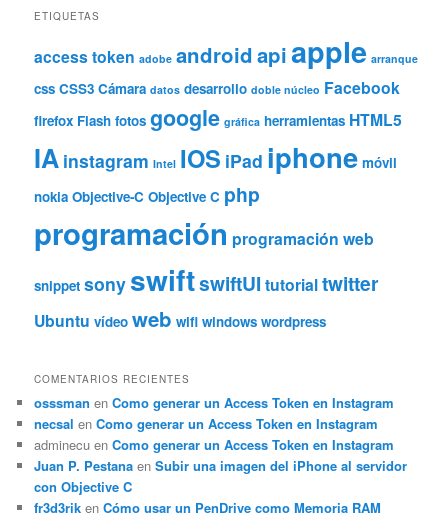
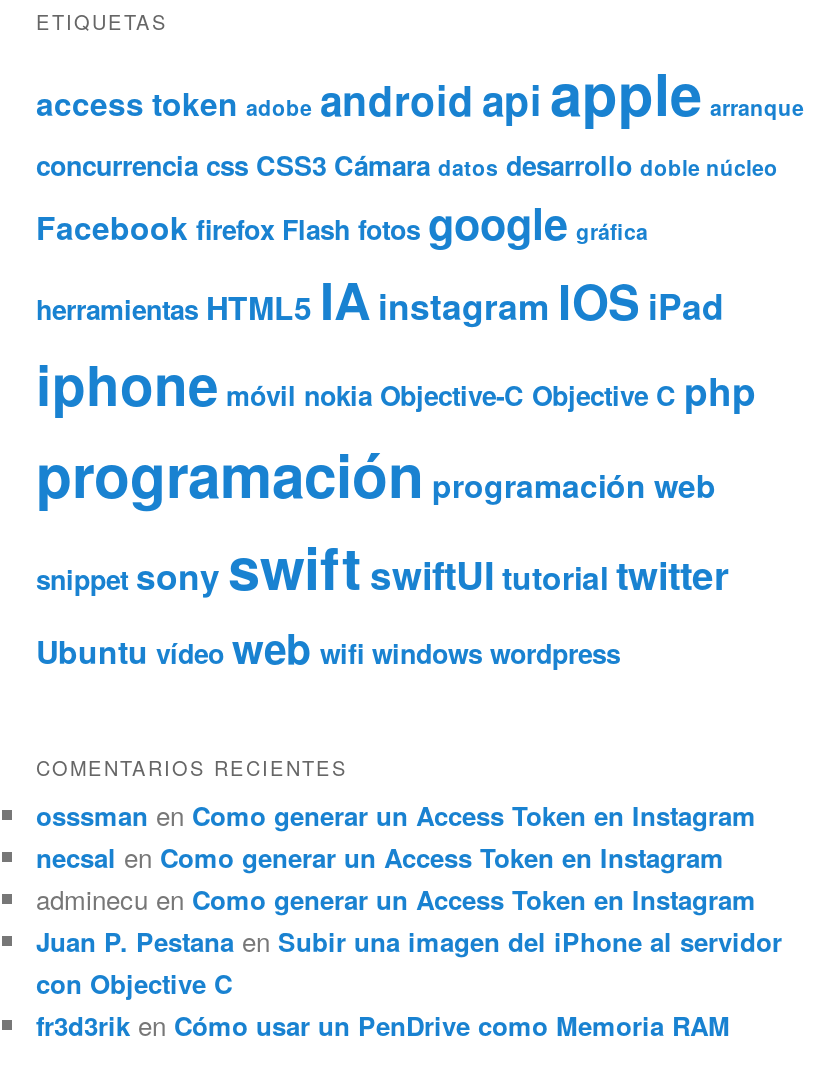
[34,76,402,208] css CSS3 Cámara datos desarrollo doble núcleo Facebook | firefox Flash fotos google gráfica herramientas HTML5 | IA instagram Intel IOS iPad iphone móvil | nokia Objective-C Objective C php -> [36,147,778,423] concurrencia css CSS3 Cámara datos desarrollo doble núcleo | Facebook firefox Flash fotos google gráfica | herramientas HTML5 IA instagram IOS iPad | iphone móvil nokia Objective-C Objective C php

